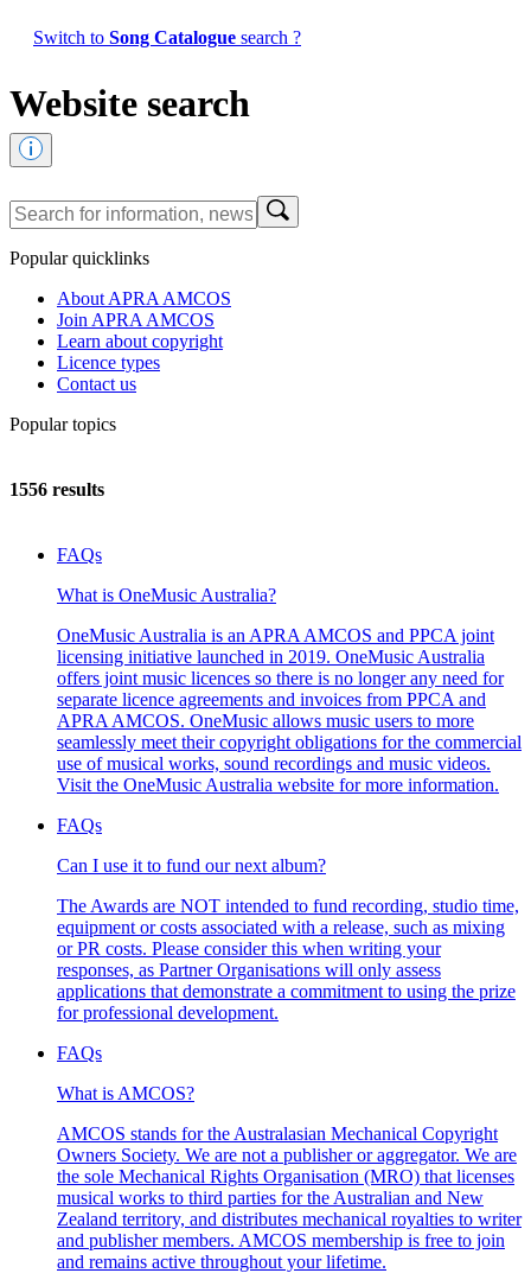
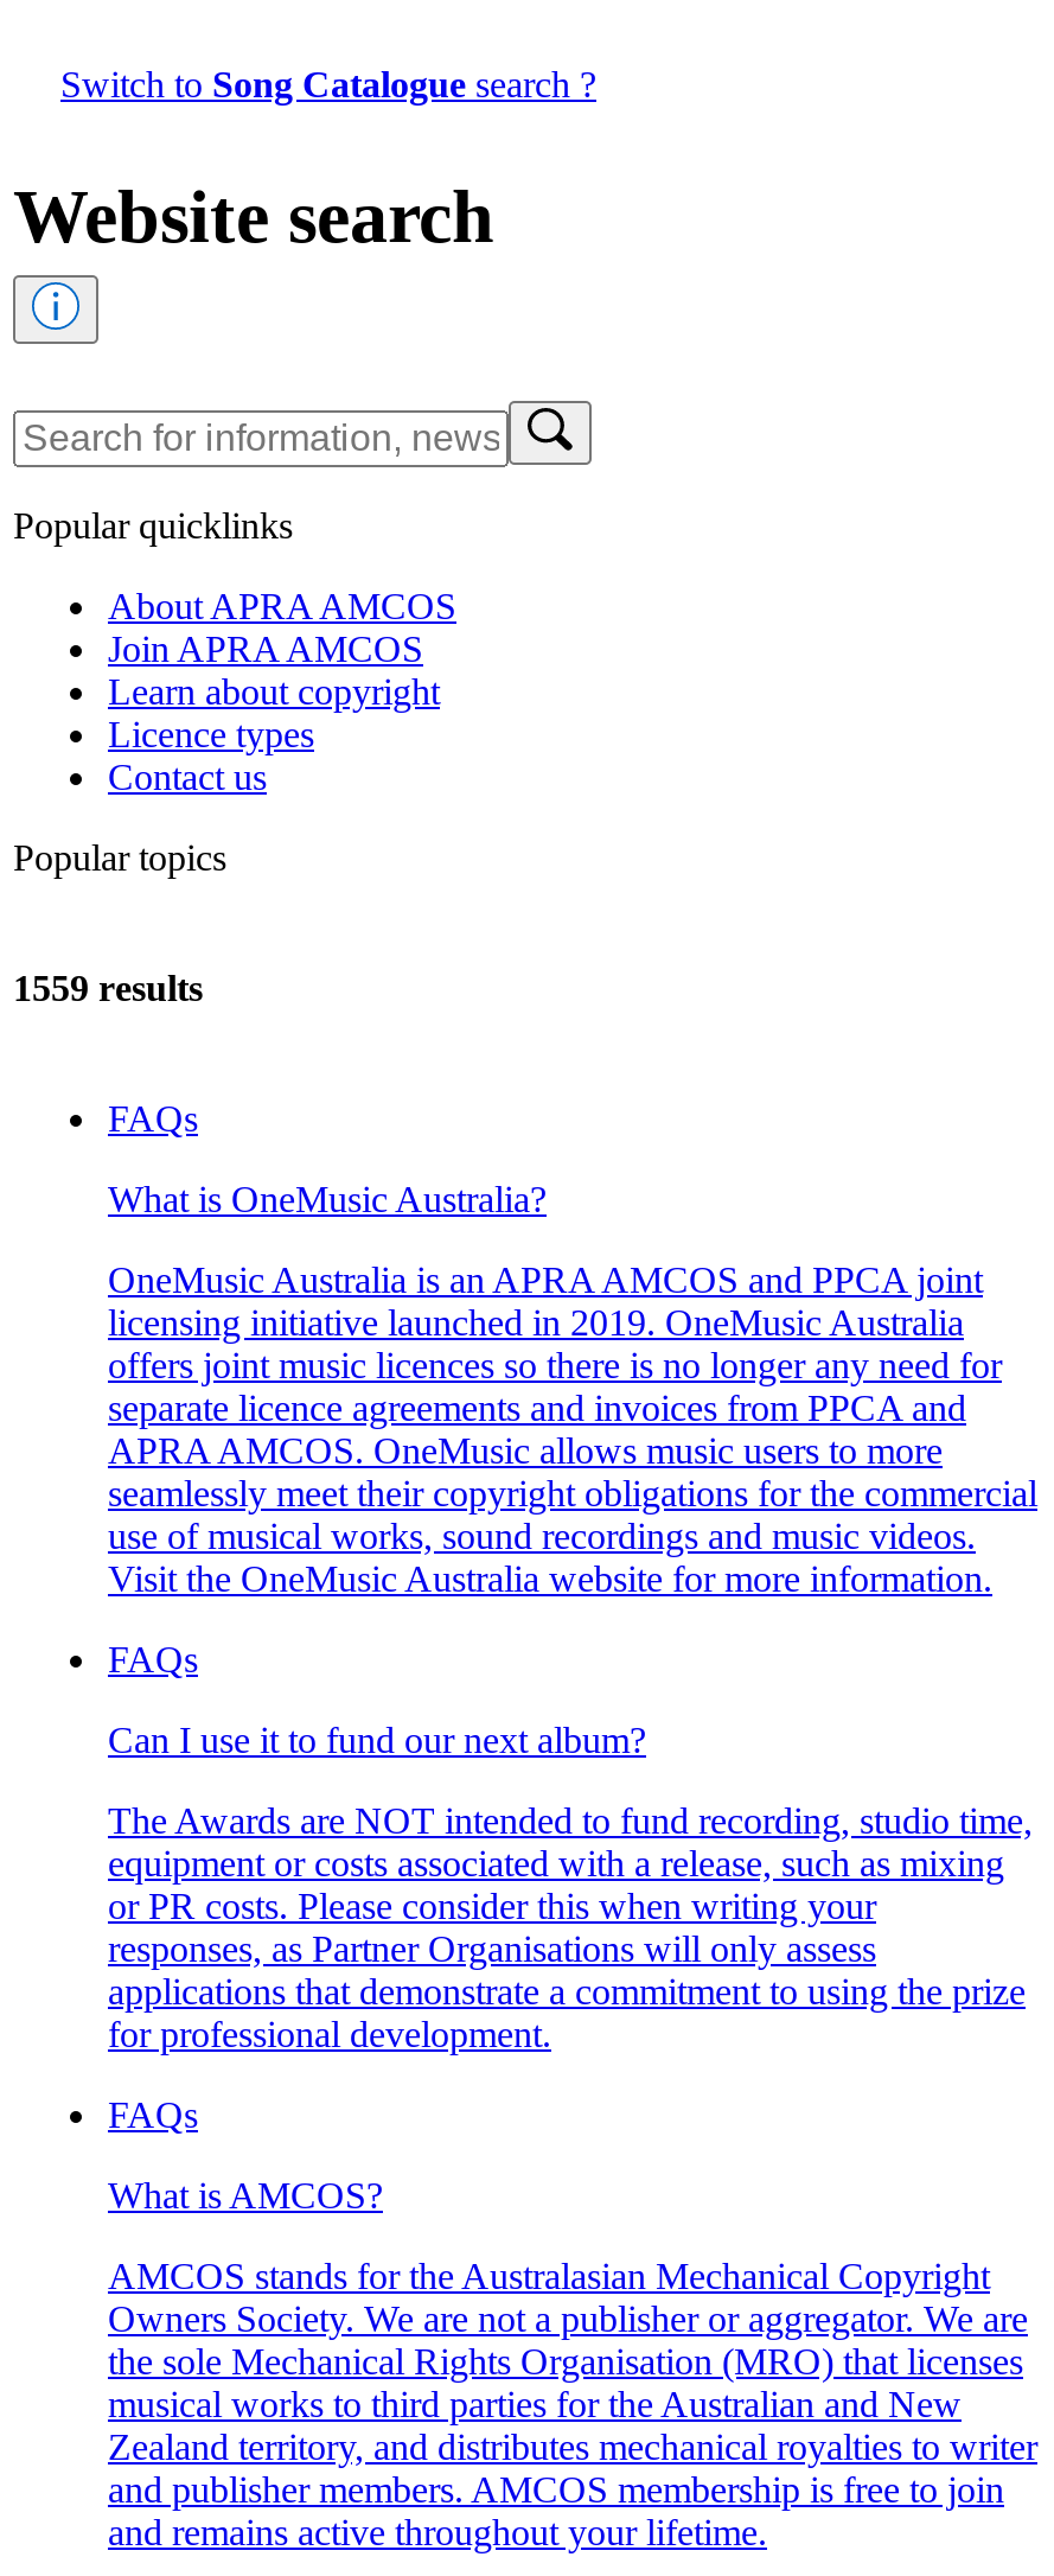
[9,480,104,500] 1556 results -> [13,968,203,1009] 1559 results

